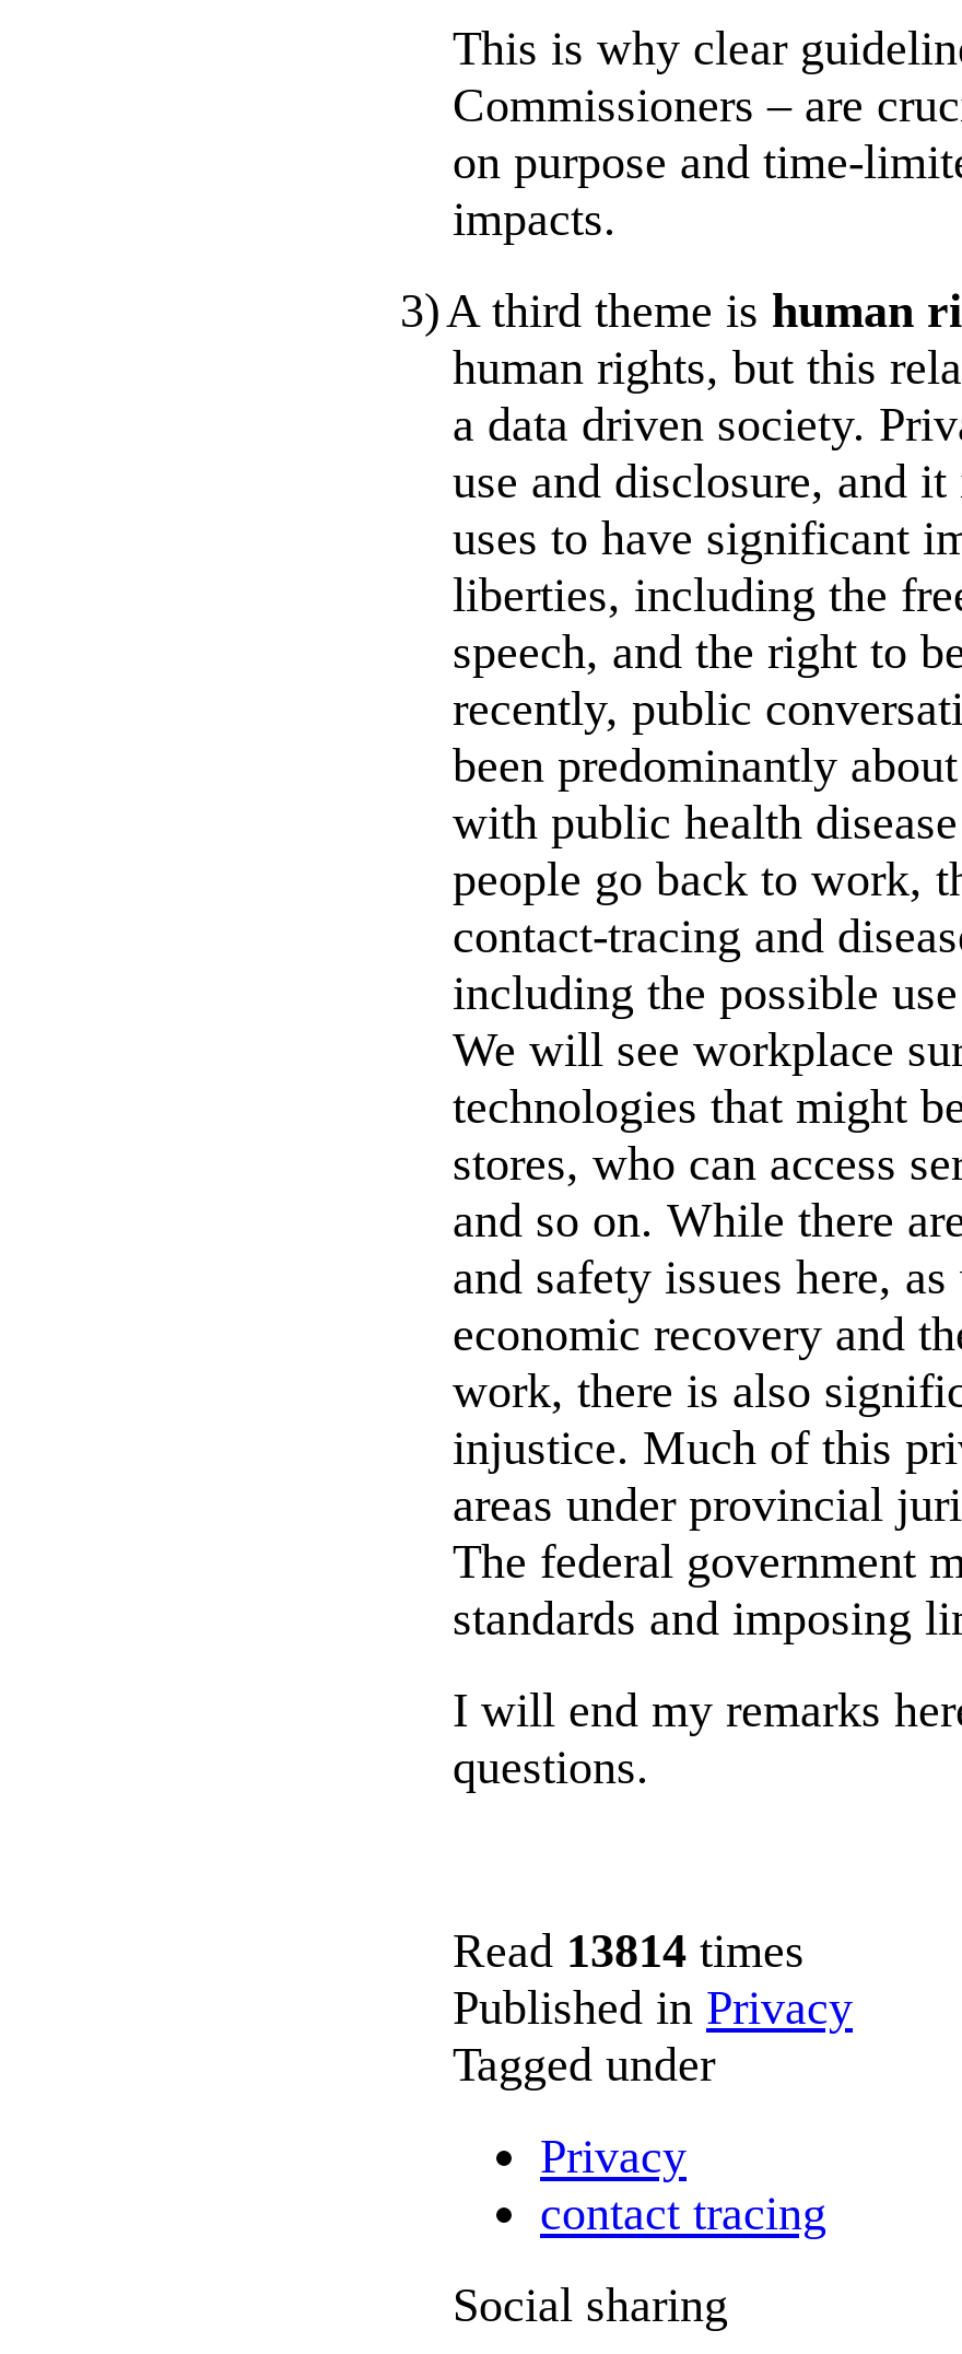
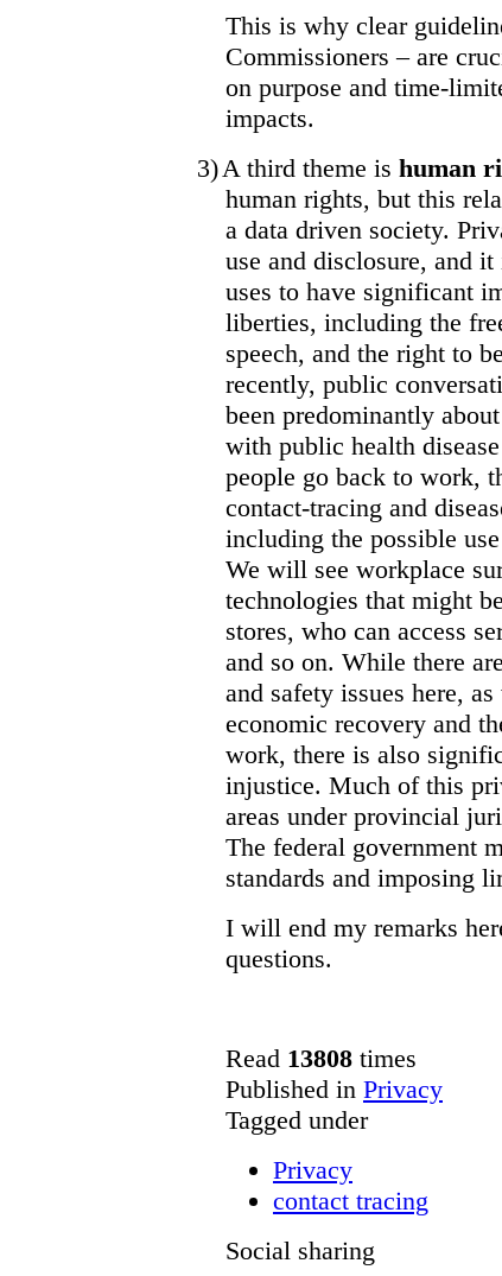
[453,1923,805,1977] Read 13814 times -> [225,1043,417,1073] Read 13808 times

